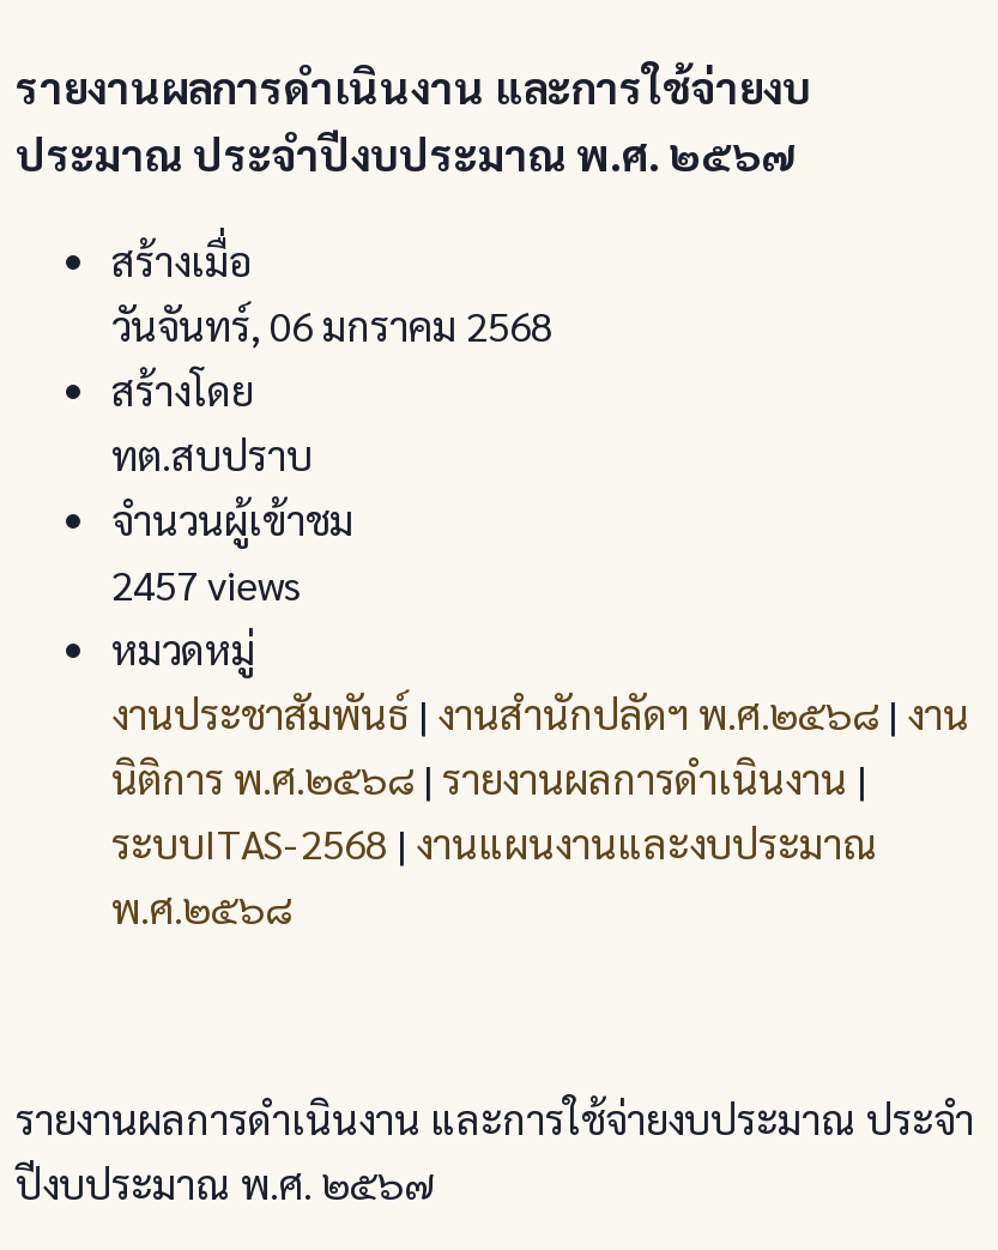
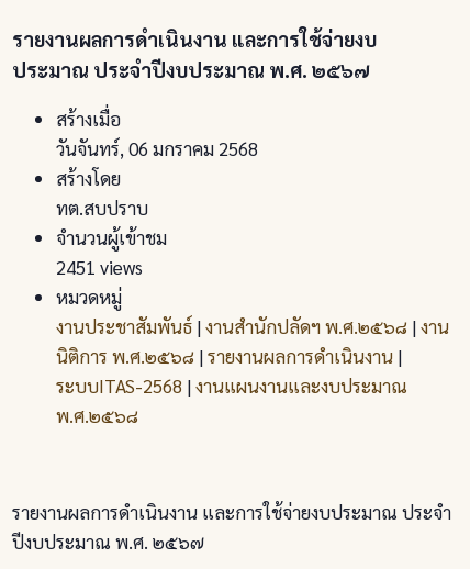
[111,557,301,610] 2457 views -> [56,255,143,279] 2451 views

